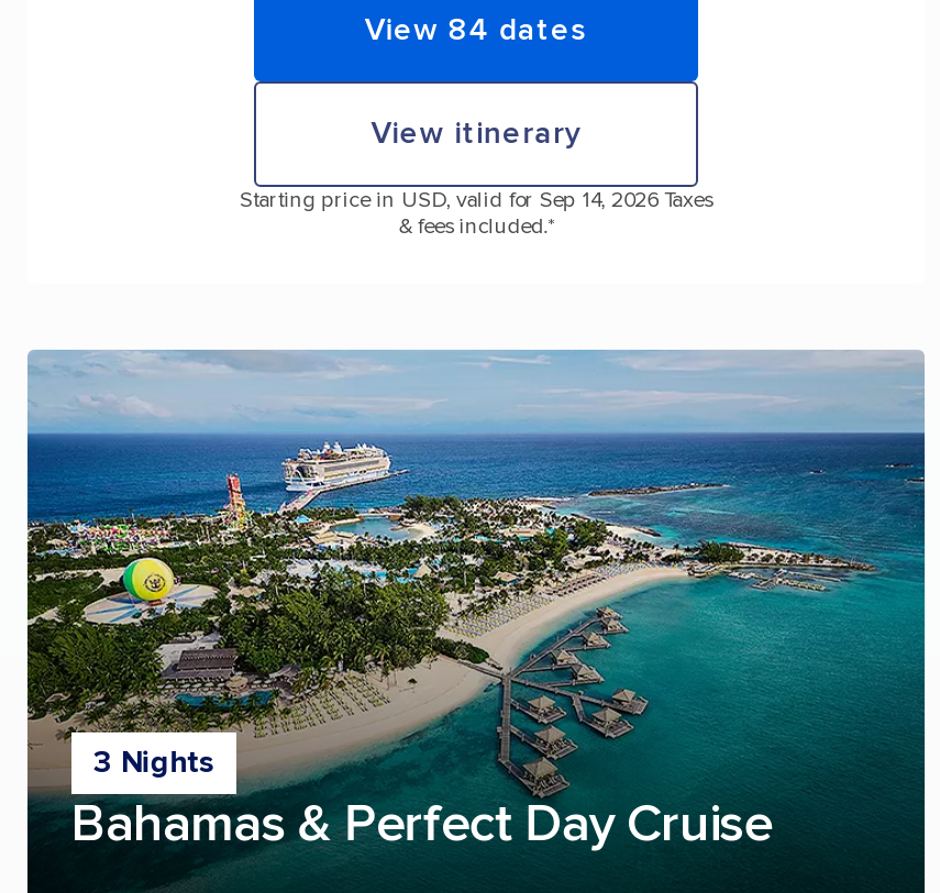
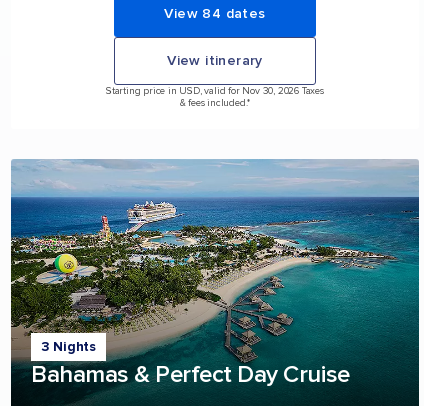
[240,186,712,213] Starting price in USD, valid for Sep 14, 2026 Taxes -> [106,85,324,97] Starting price in USD, valid for Nov 30, 2026 Taxes

